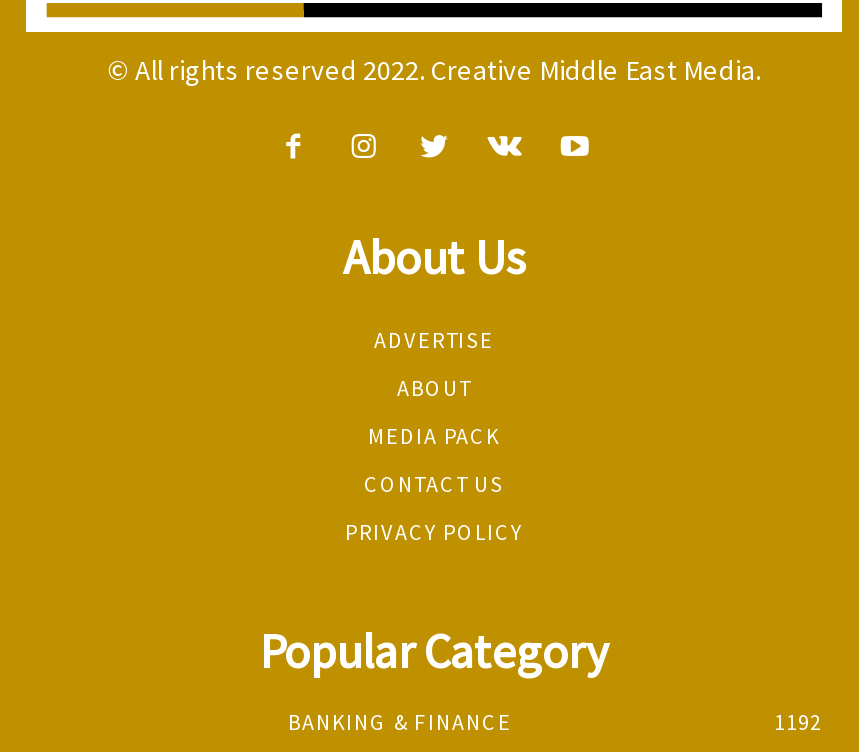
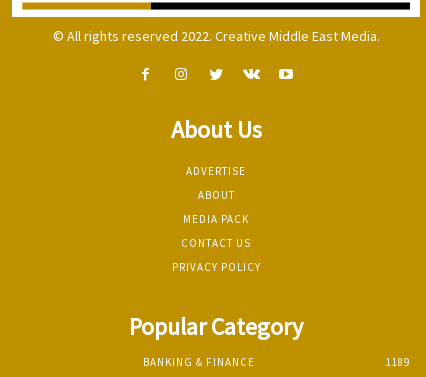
[774,708,822,736] 1192 -> [386,355,410,369] 1189

